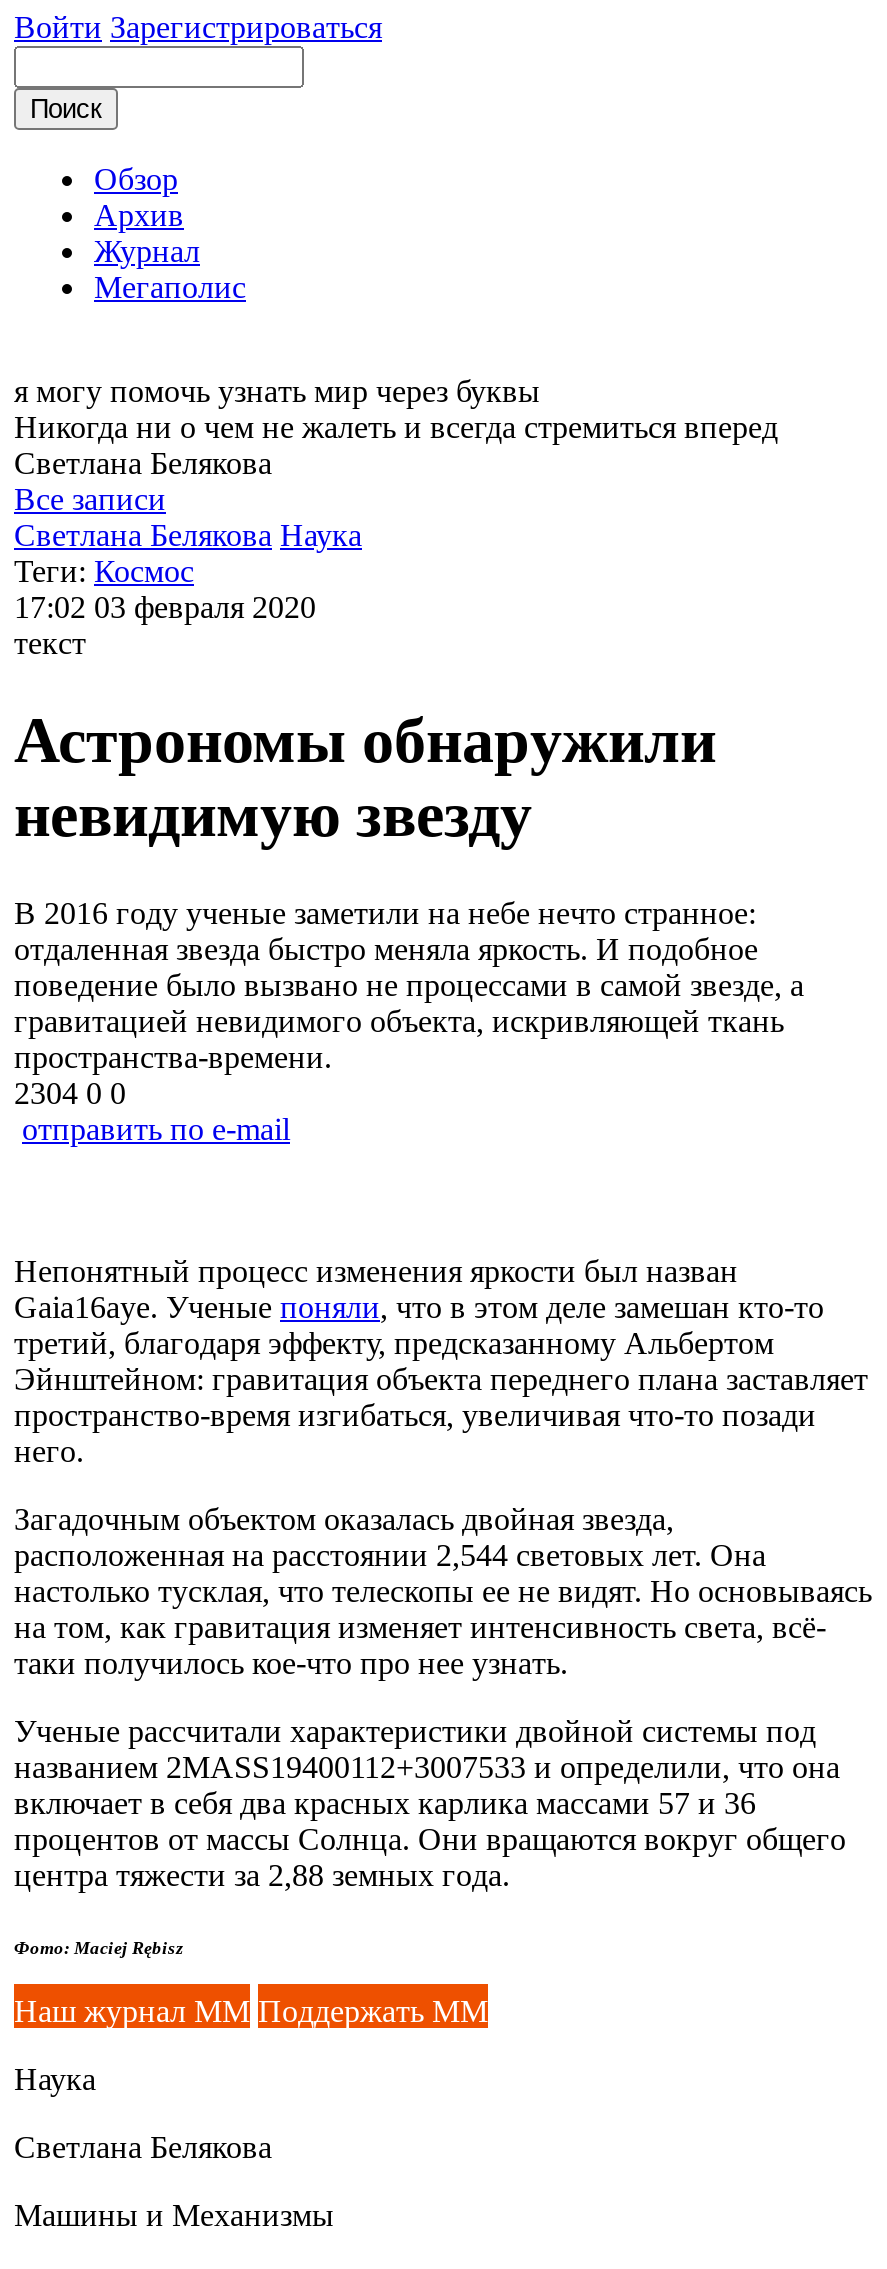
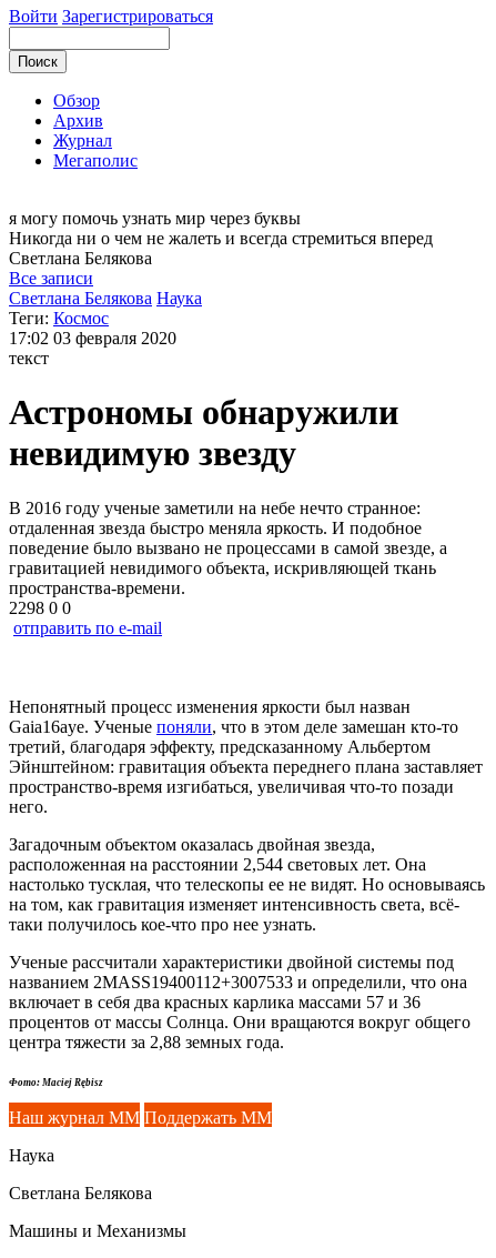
[14,1076,126,1110] 2304 0 0 -> [9,598,71,617] 2298 0 0

